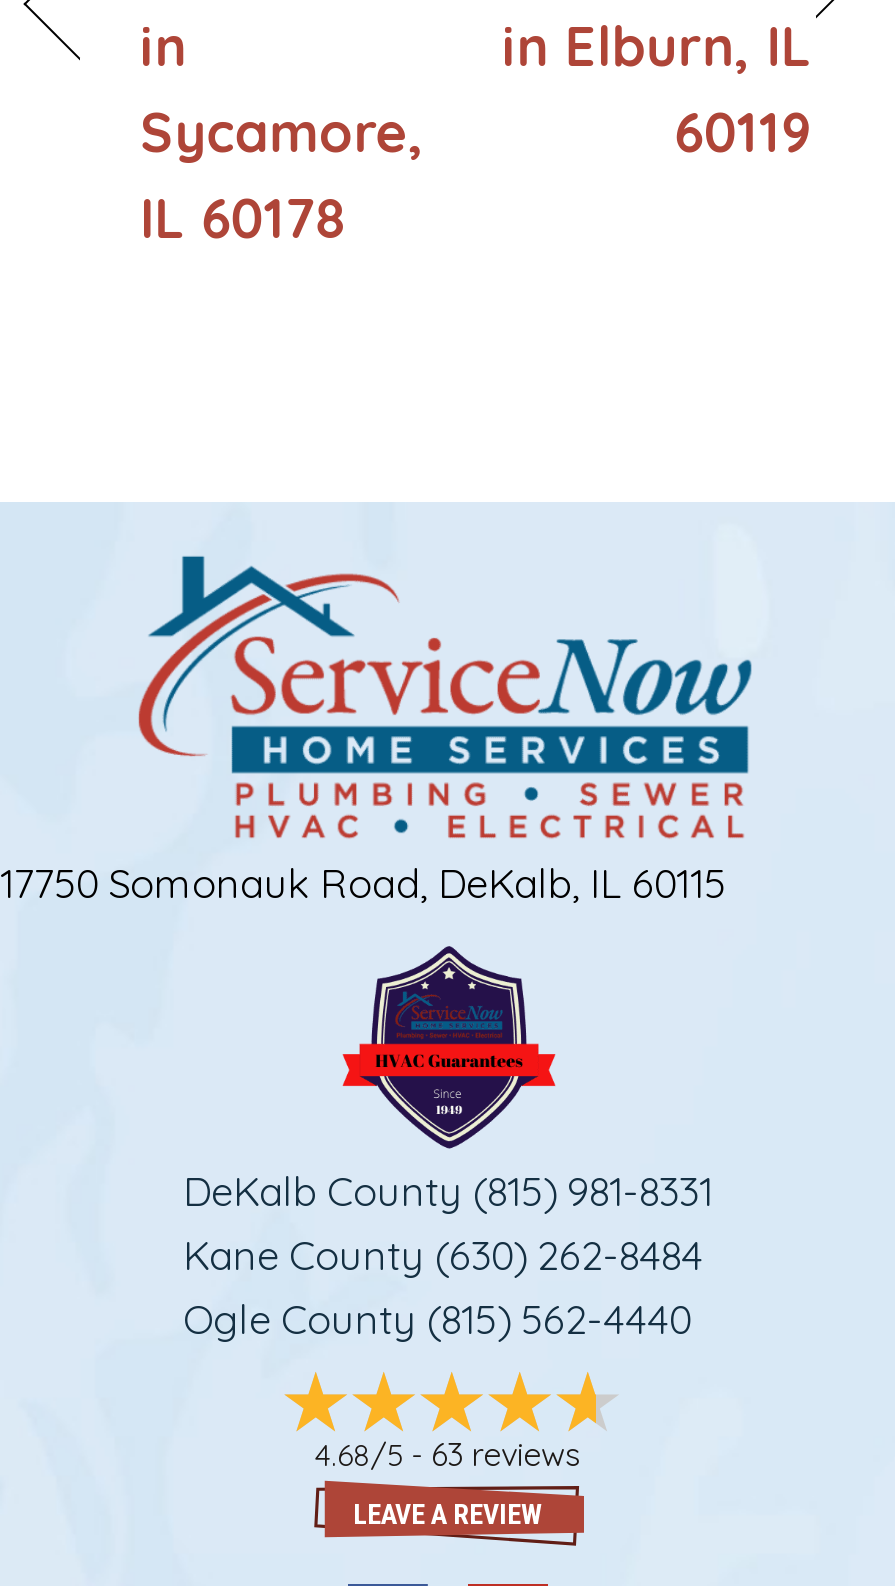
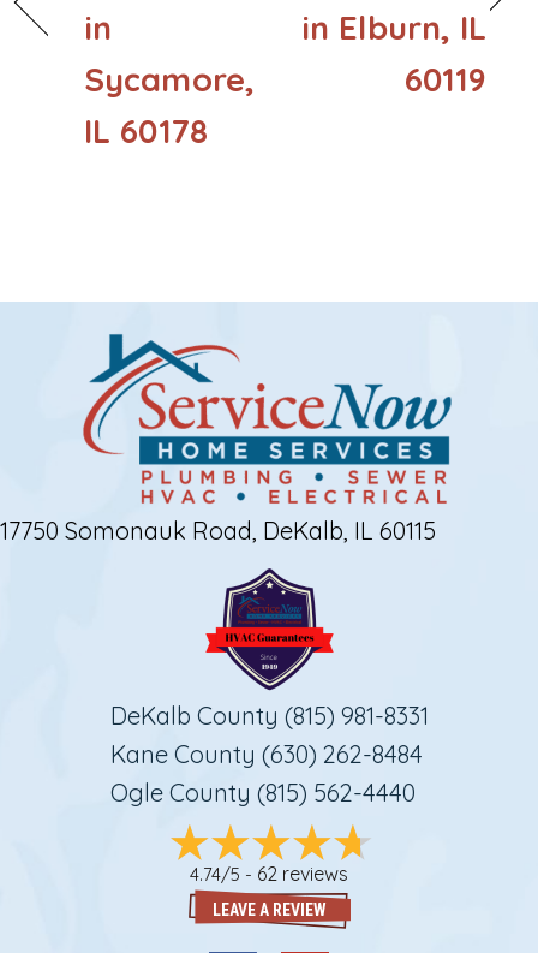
[315,1434,581,1474] 4.68/5 - 63 reviews -> [190,862,348,886] 4.74/5 - 62 reviews

